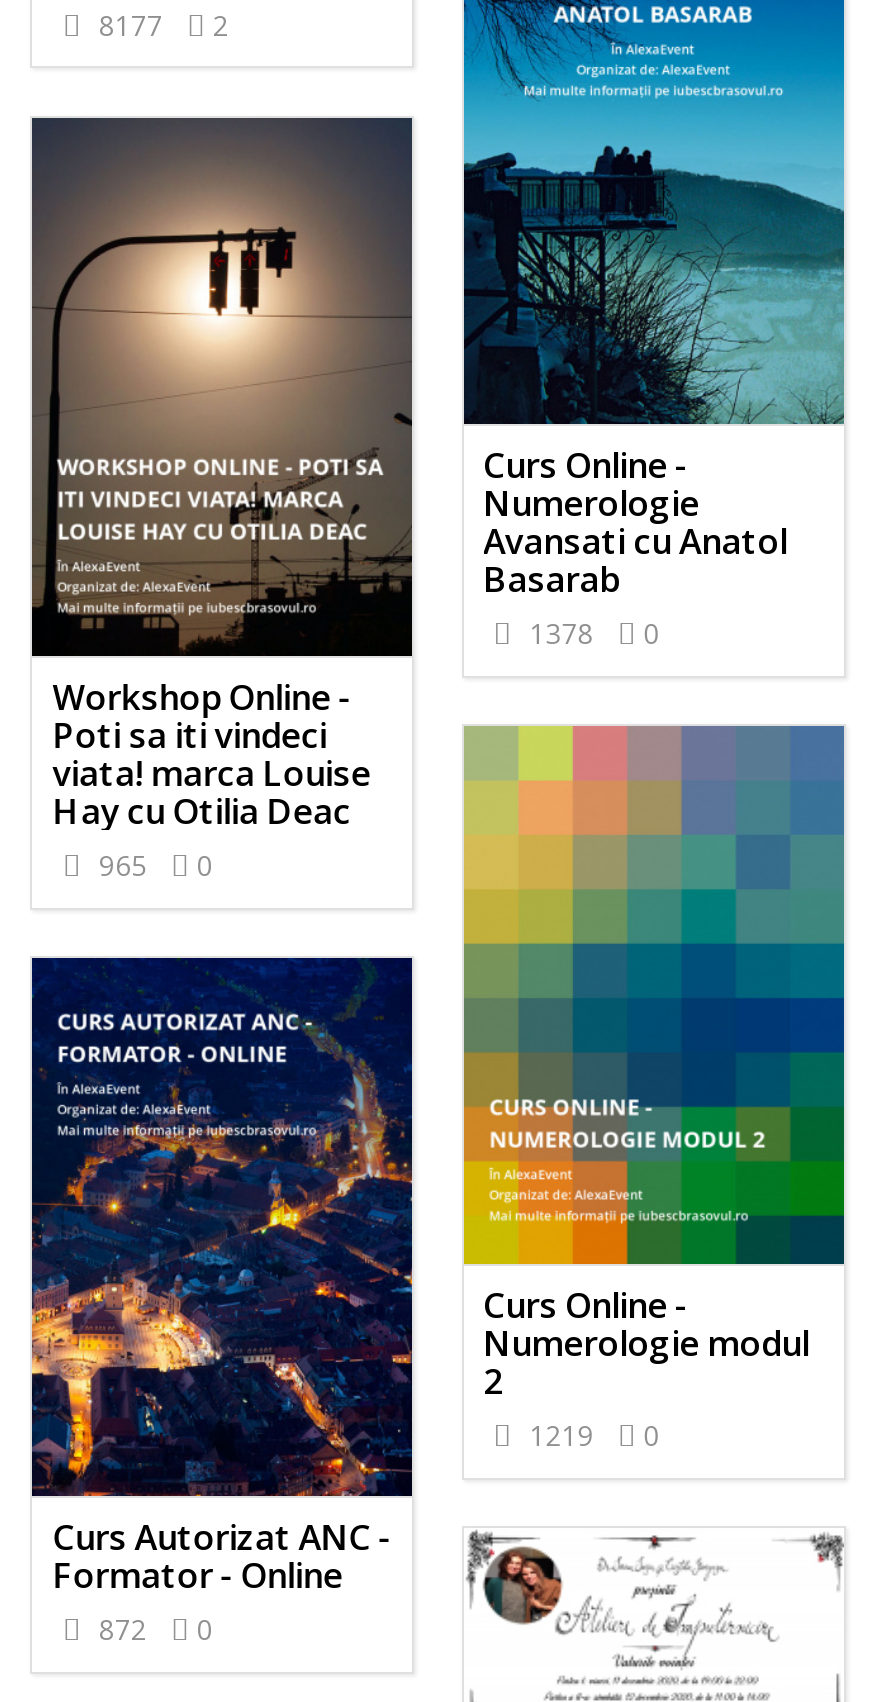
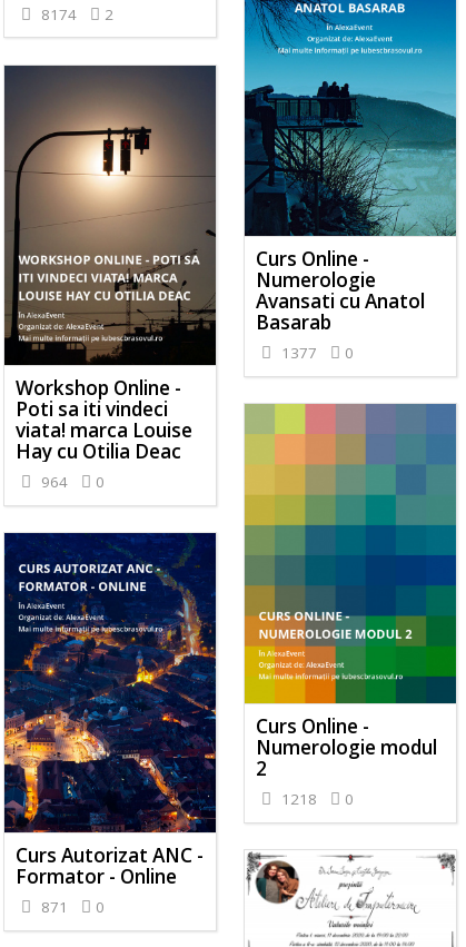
[99,8,229,44] 8177 2 -> [42,4,114,24] 8174 2
[530,616,660,652] 1378 0 -> [281,343,353,363] 1377 0
[99,848,213,884] 965 0 -> [42,472,105,492] 964 0
[530,1418,660,1454] 1219 0 -> [281,789,353,809] 1218 0
[99,1612,213,1648] 872 0 -> [42,897,105,917] 871 0

